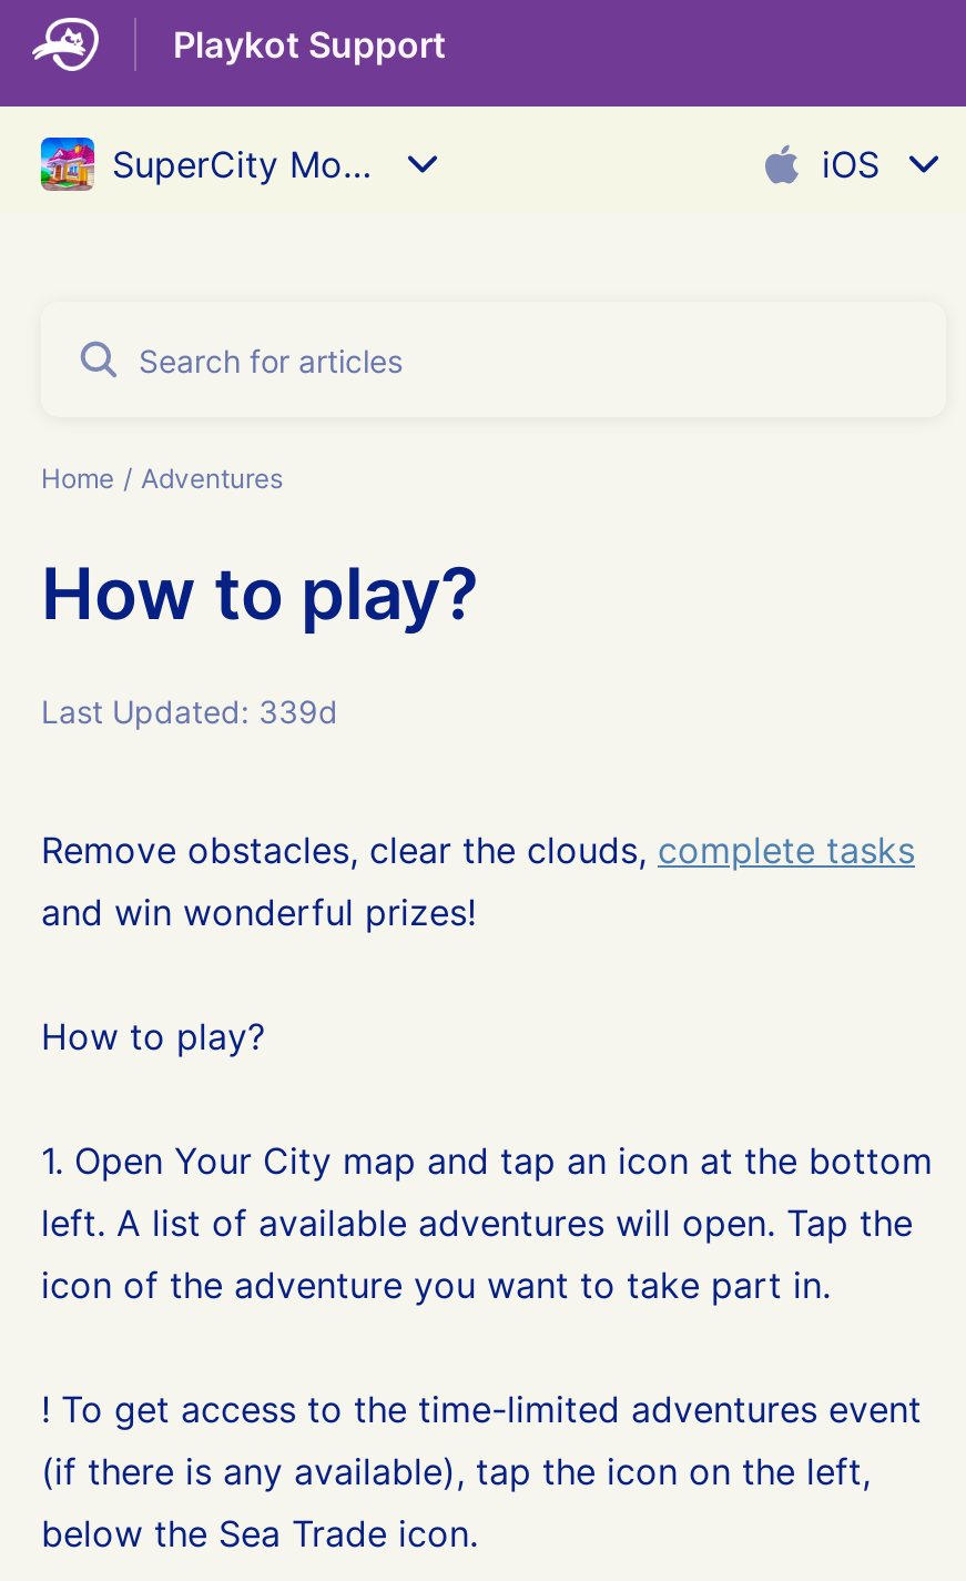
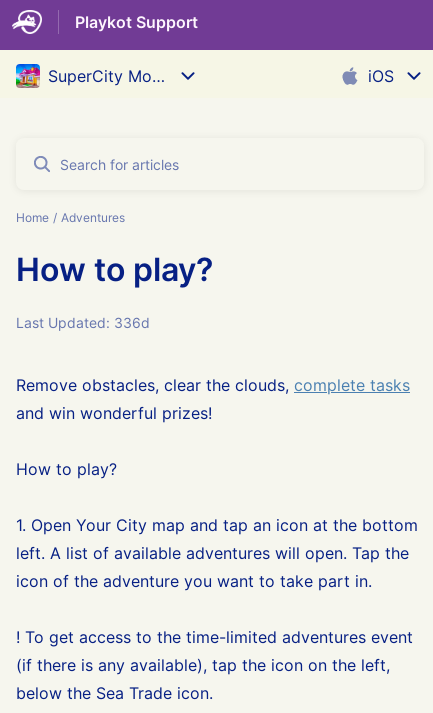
[41,692,338,730] Last Updated: 339d -> [16,314,150,331] Last Updated: 336d

